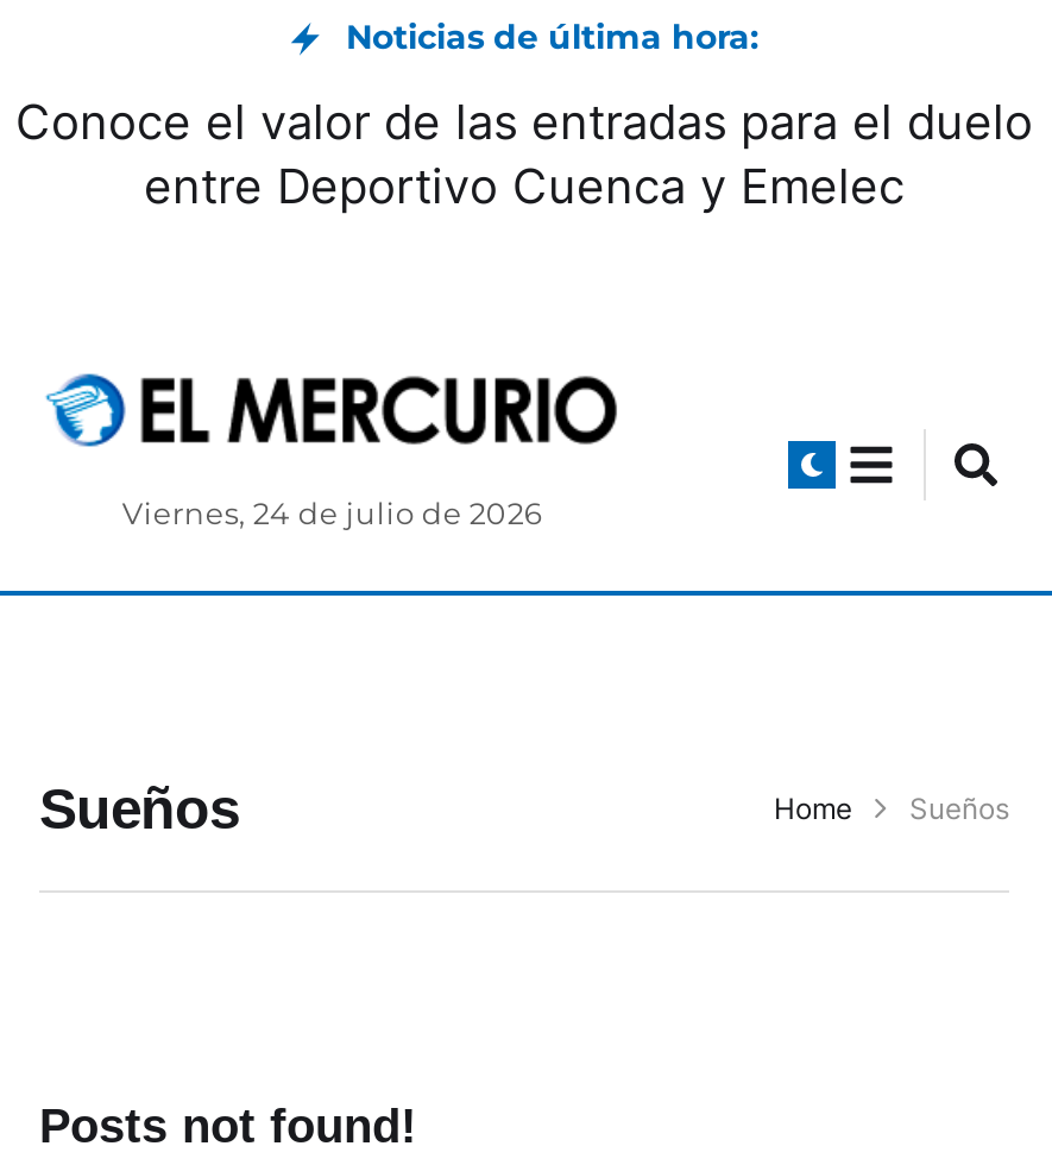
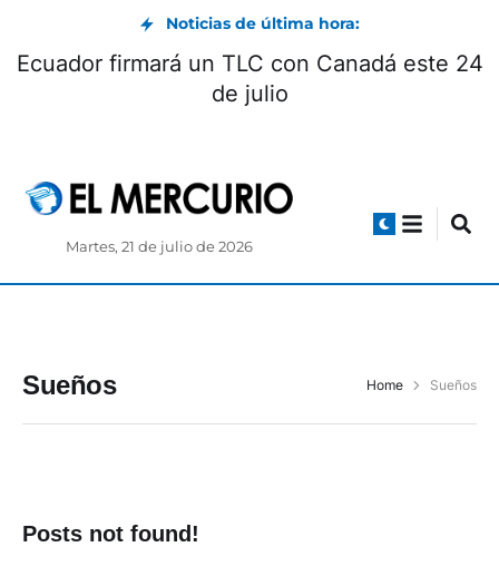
[15,94,1033,215] Conoce el valor de las entradas para el duelo | entre Deportivo Cuenca y Emelec -> [16,50,483,107] Ecuador firmará un TLC con Canadá este 24 | de julio
[122,496,543,532] Viernes, 24 de julio de 2026 -> [66,239,253,255] Martes, 21 de julio de 2026

